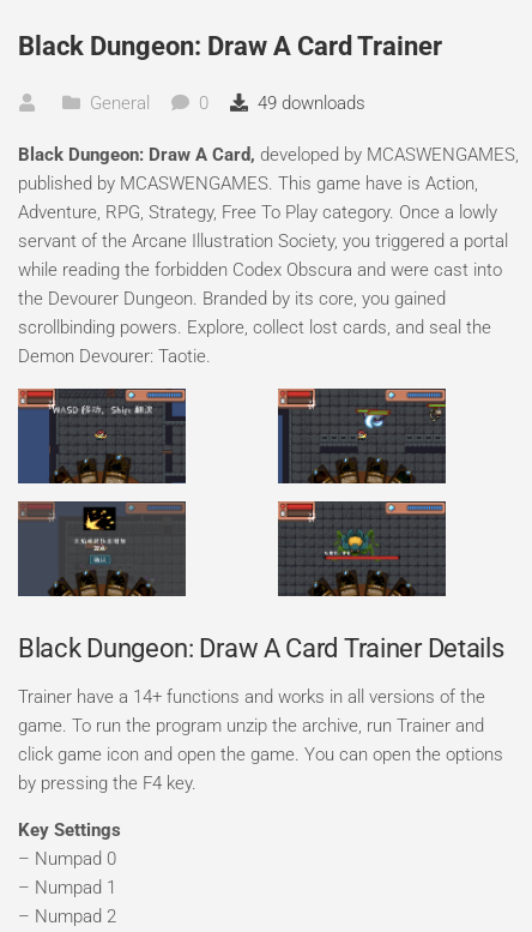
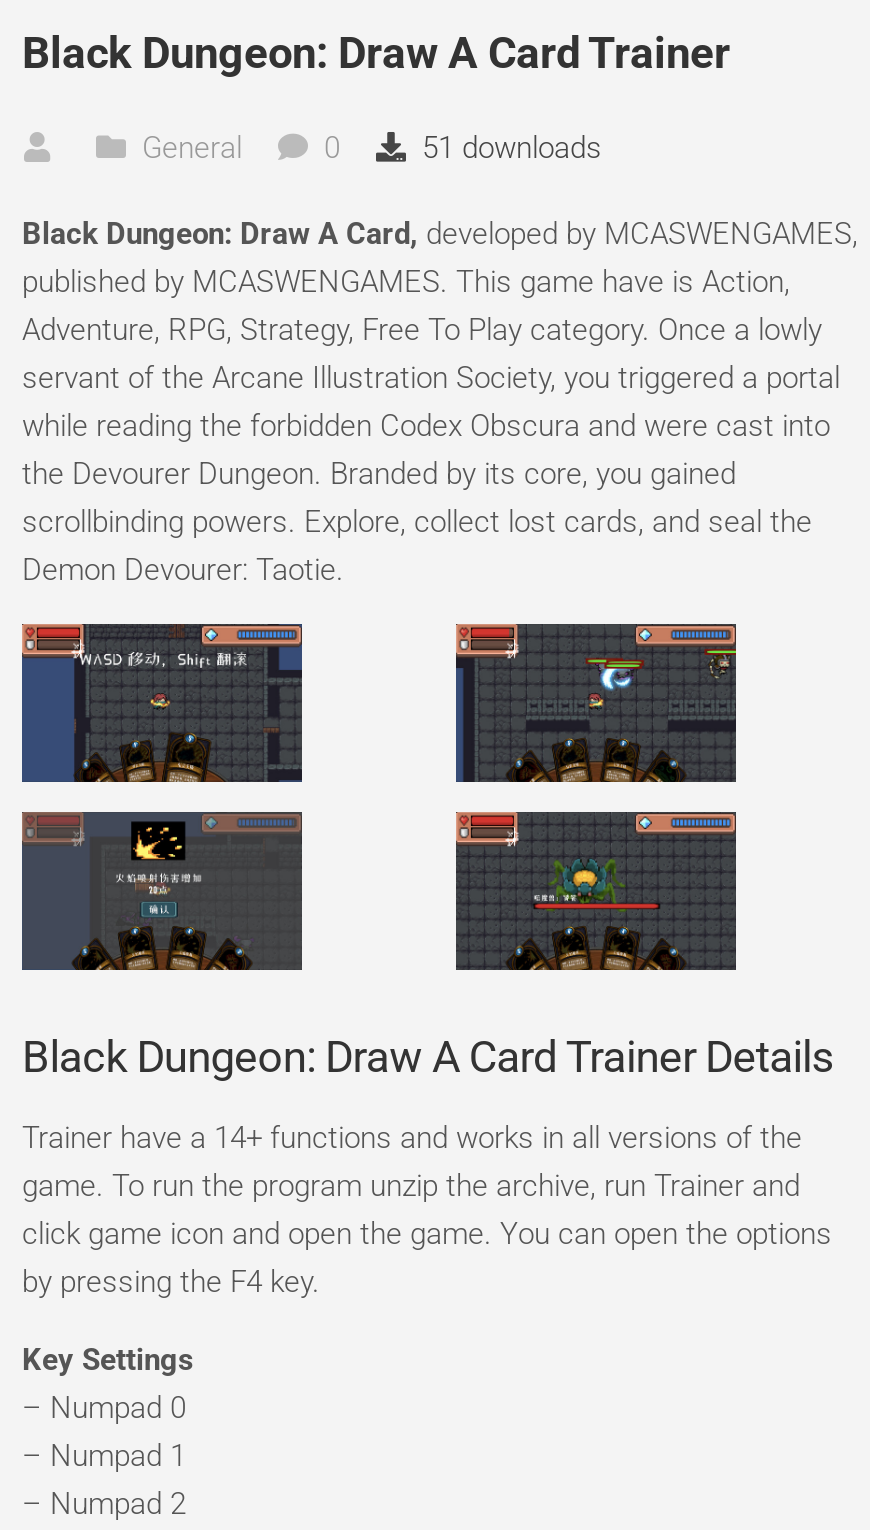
[253,92,365,114] 49 downloads -> [414,130,602,166] 51 downloads

